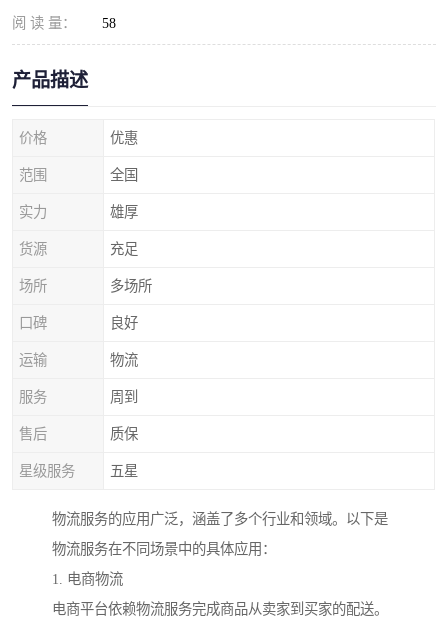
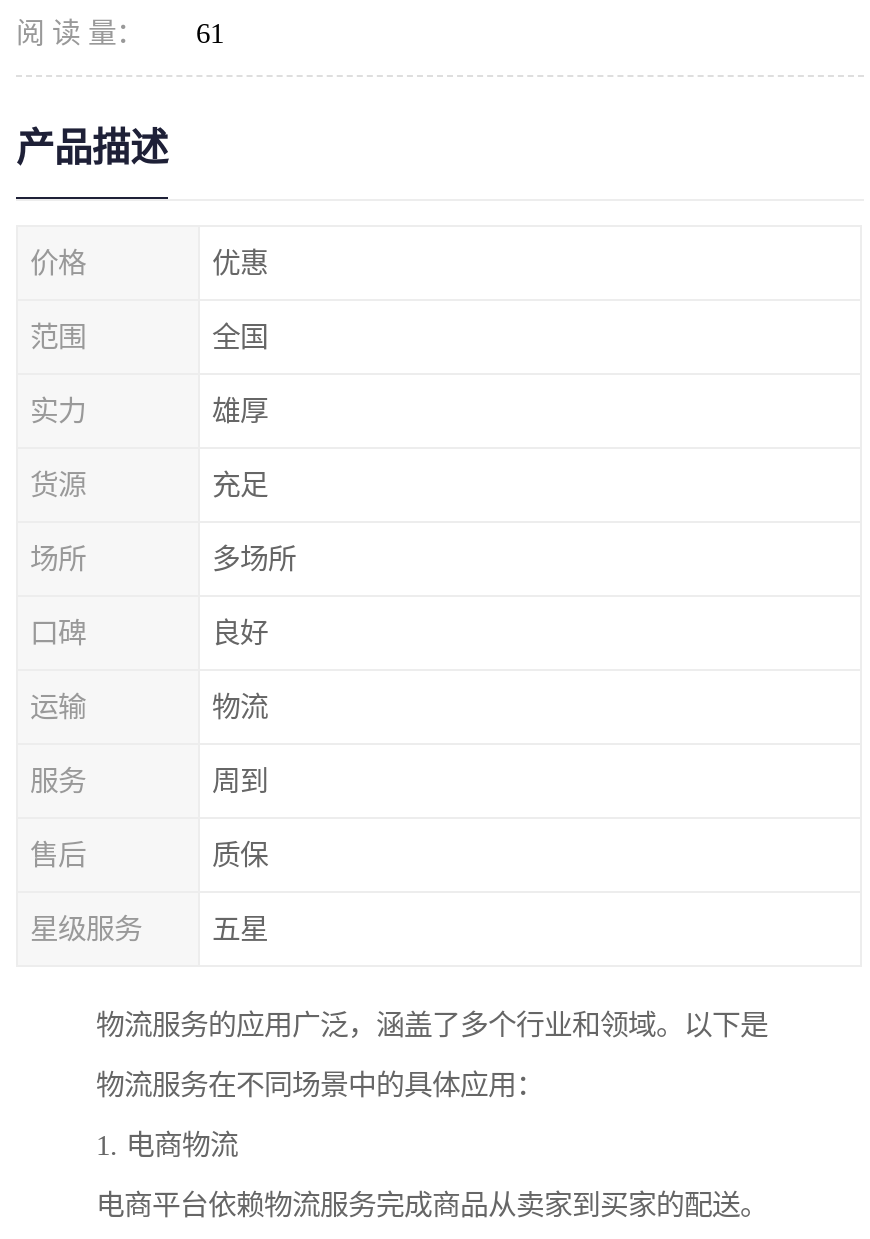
[12,15,116,31] 阅 读 量： 58 -> [16,17,224,49] 阅 读 量： 61

